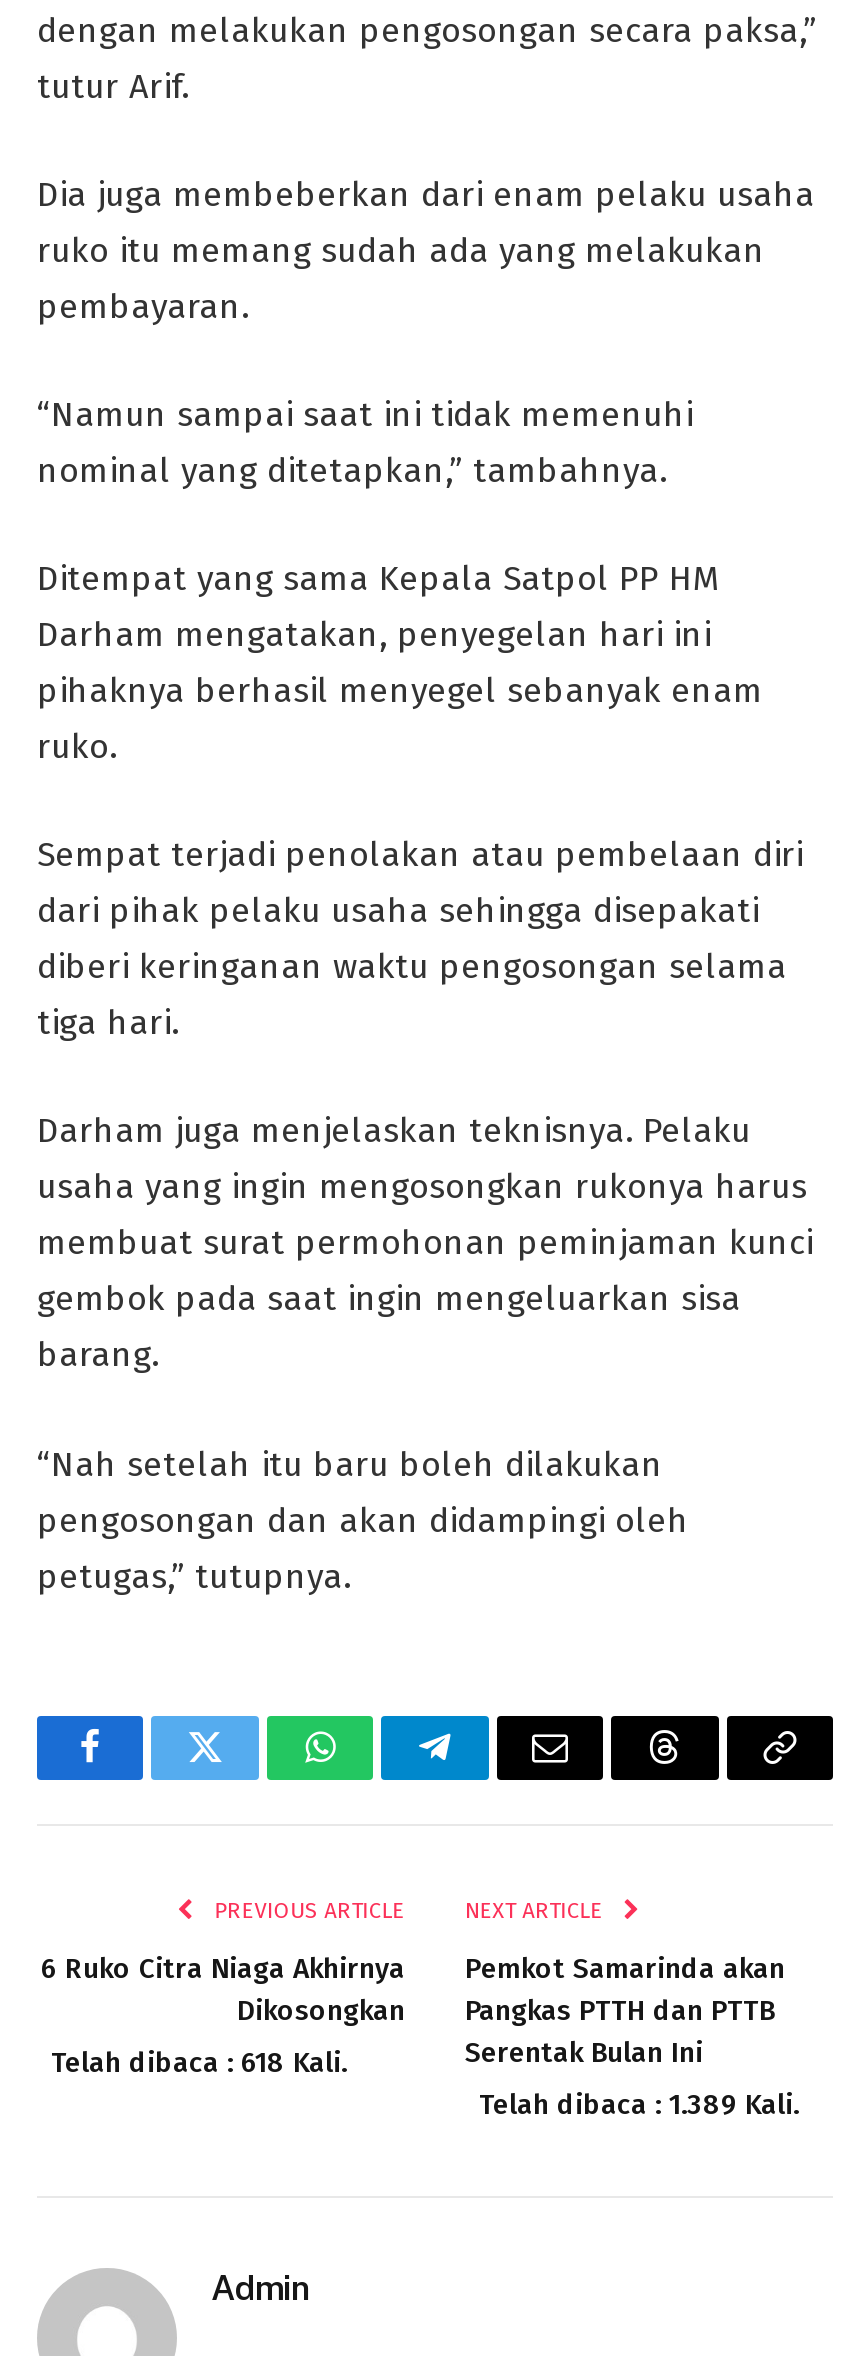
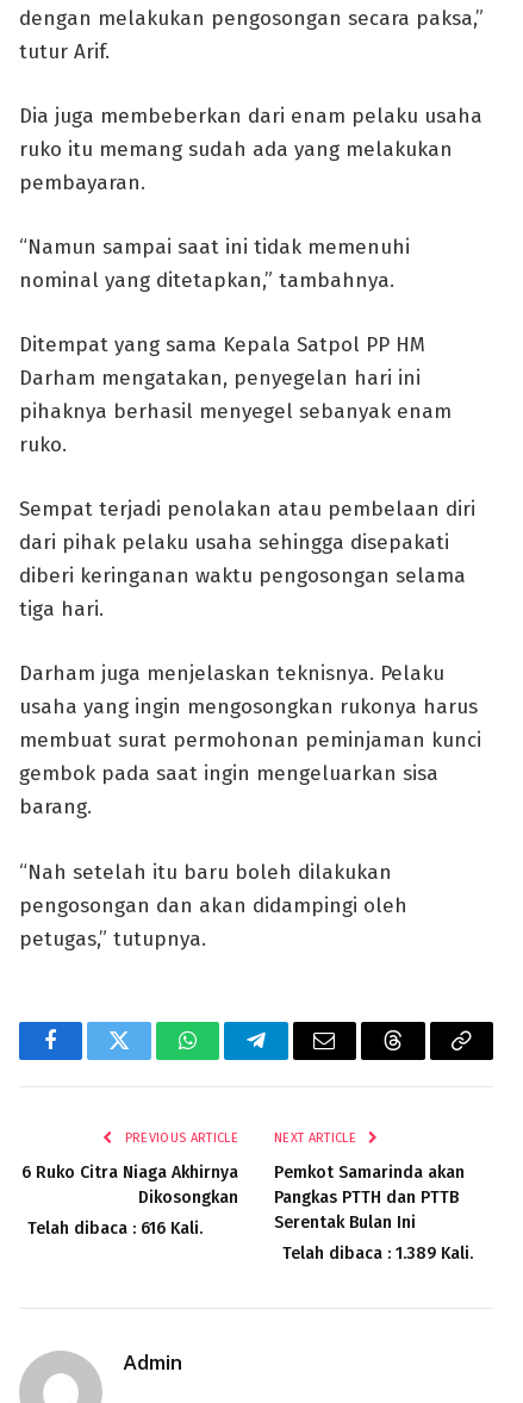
[51,2045,347,2079] Telah dibaca : 618 Kali. -> [27,1218,203,1238] Telah dibaca : 616 Kali.

